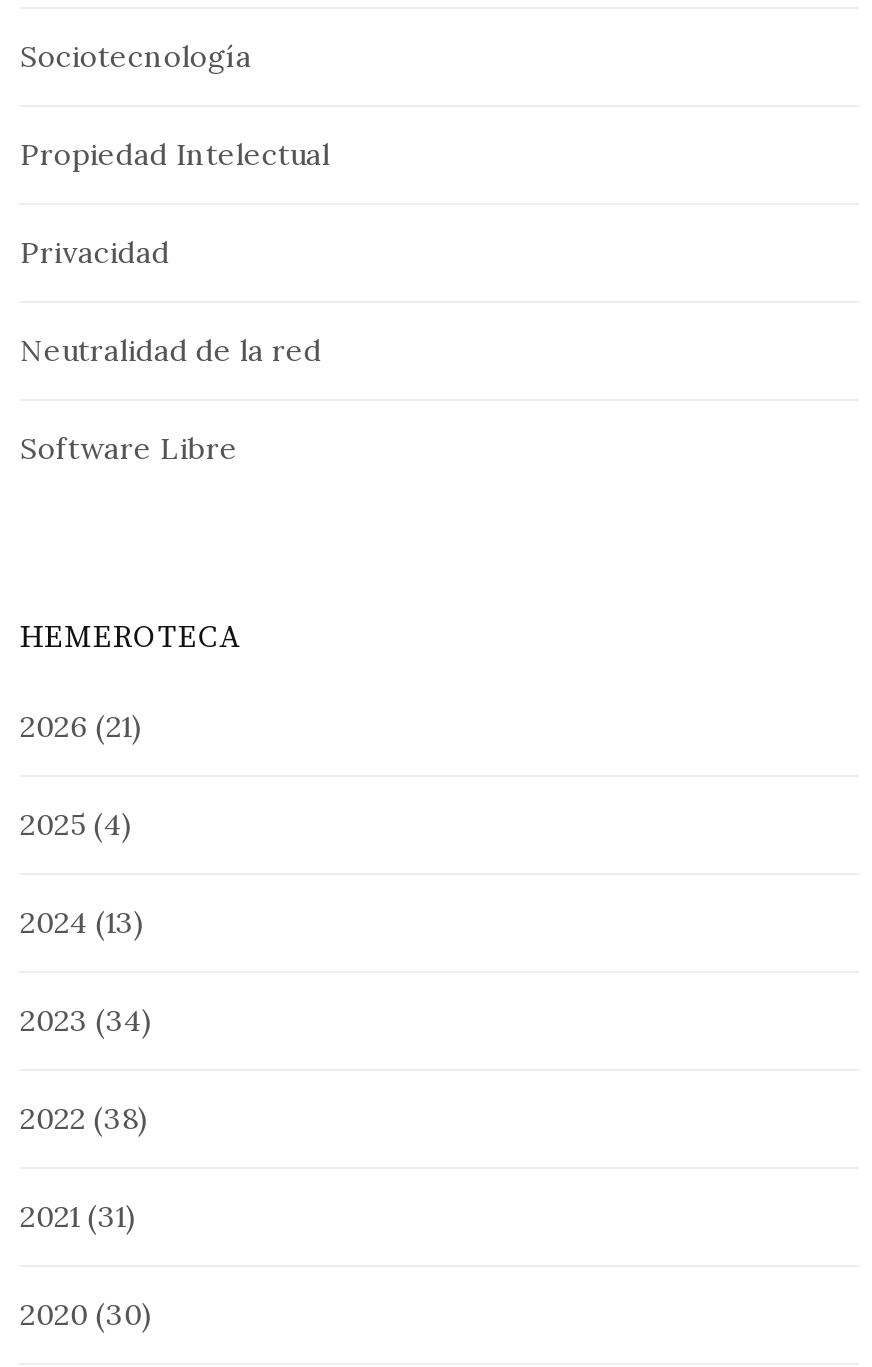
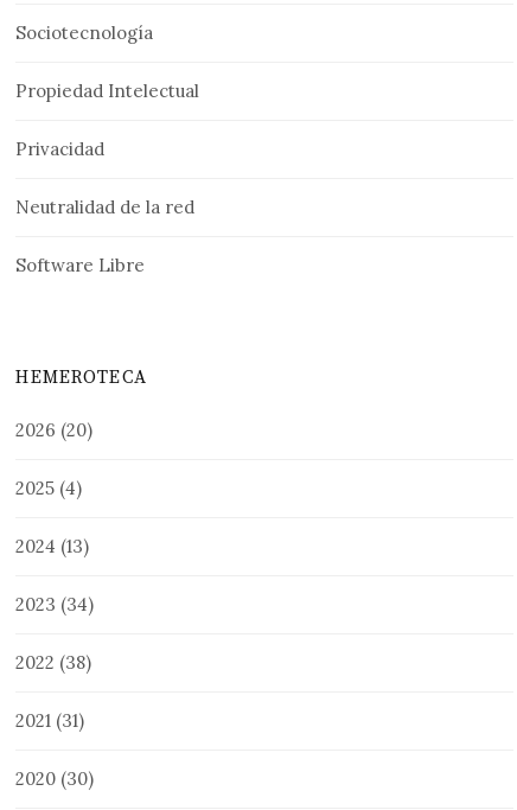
[20,707,142,745] 2026 (21) -> [16,419,93,441] 2026 (20)

